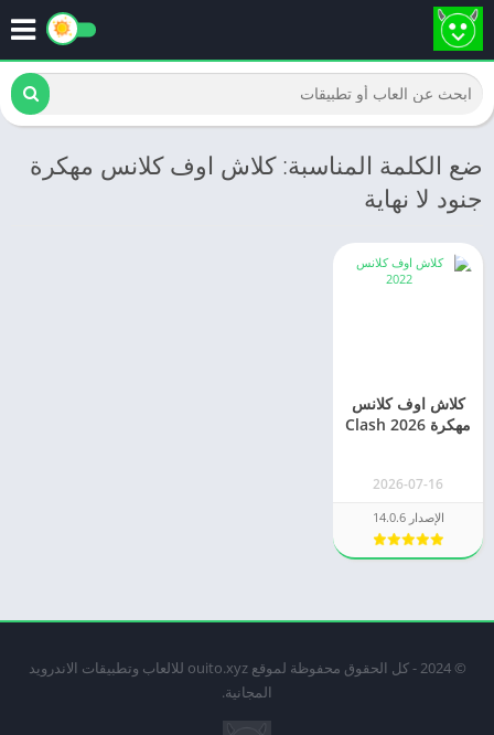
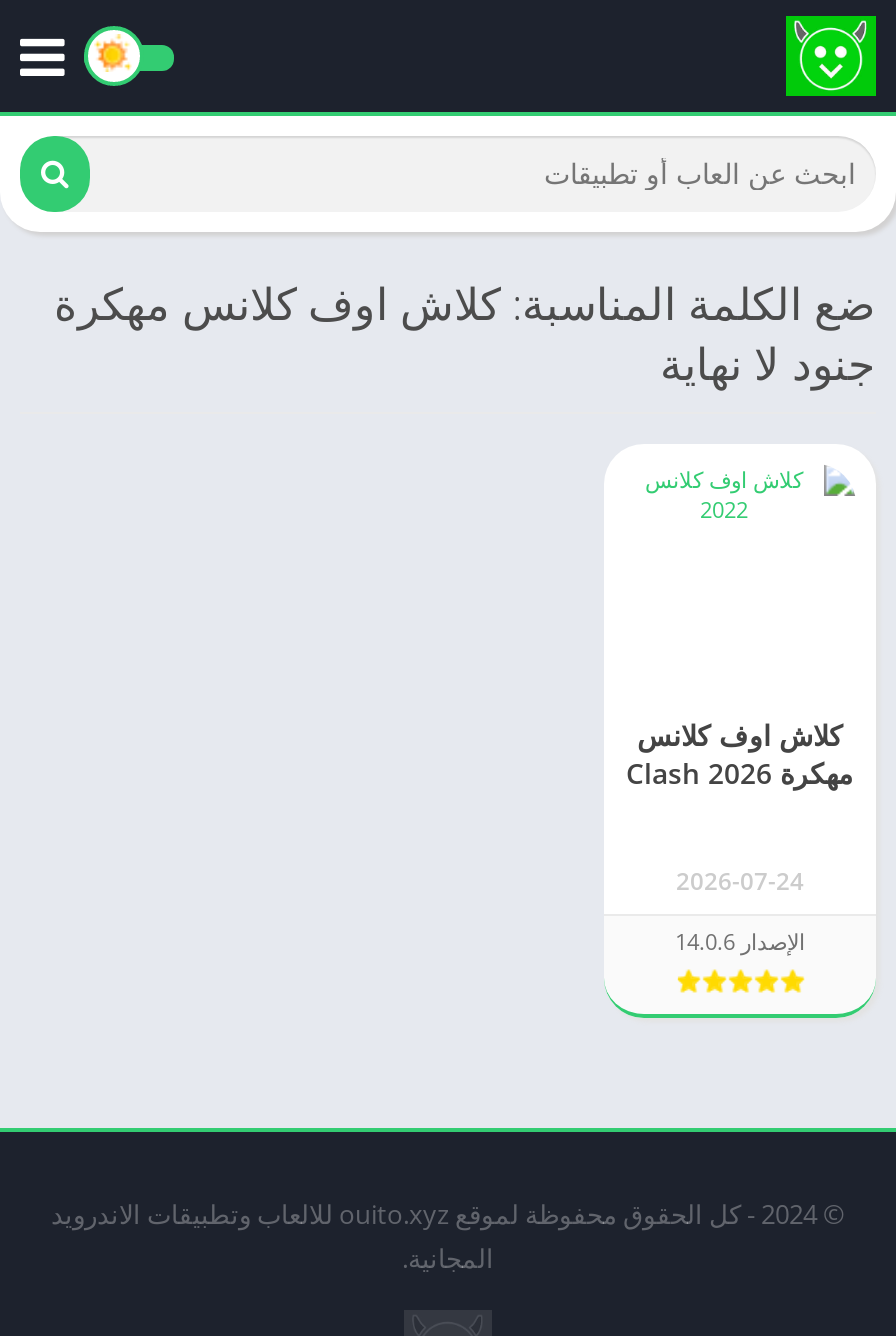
[373,475,443,493] 2026-07-16 -> [676,864,804,898] 2026-07-24

